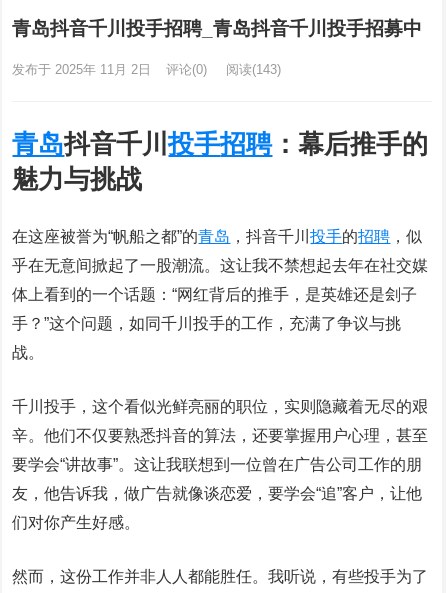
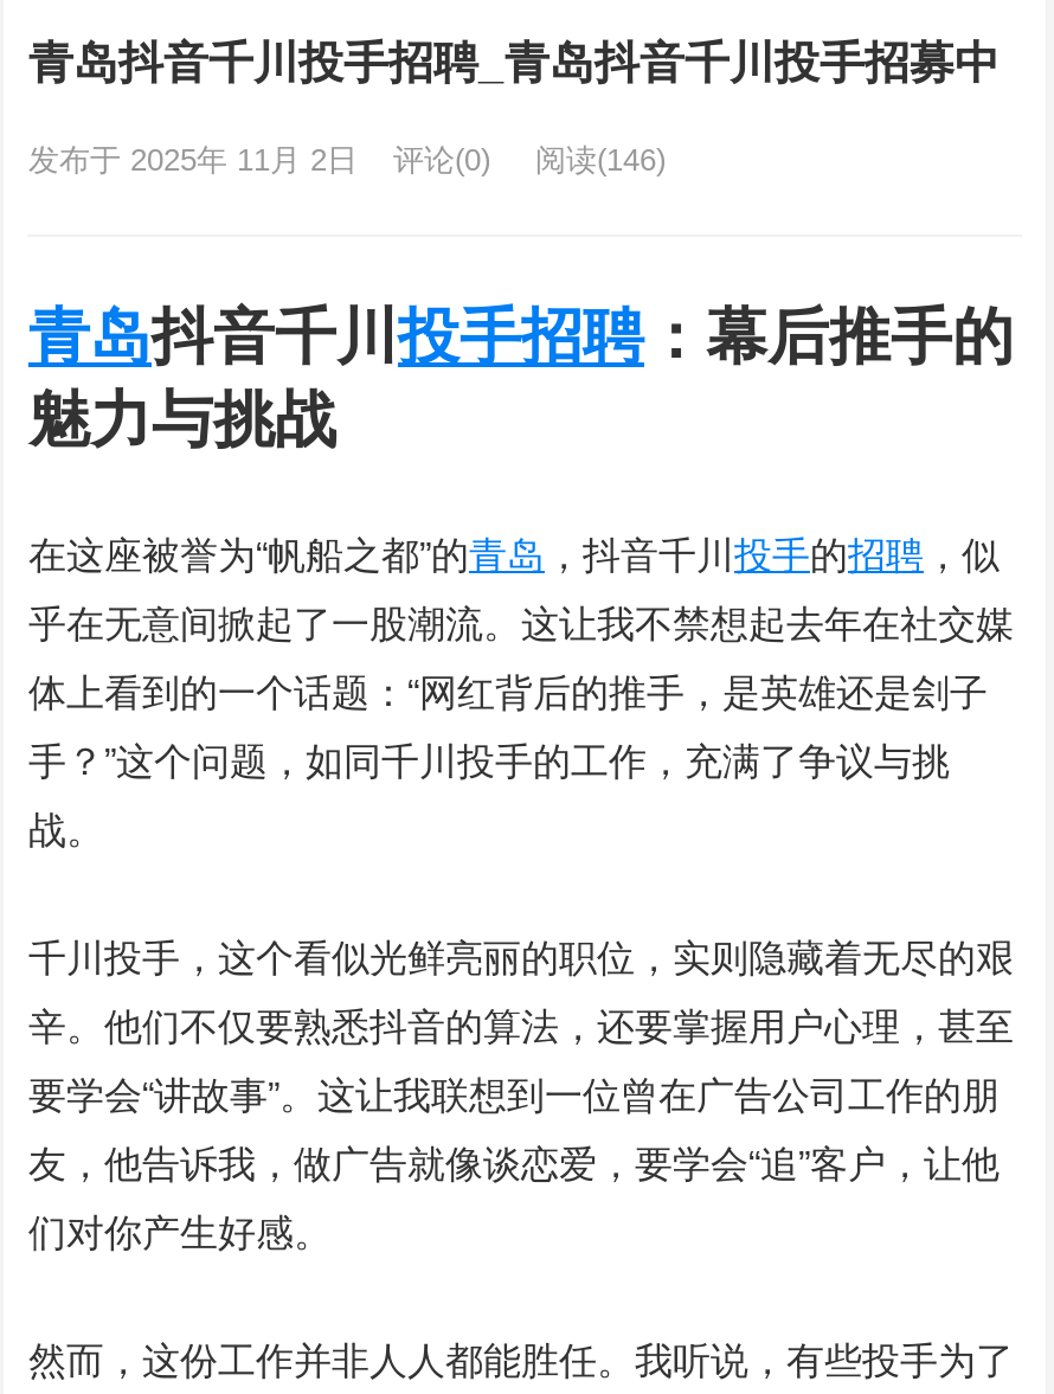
[12,62,281,77] 发布于 2025年 11月 2日 评论(0) 阅读(143) -> [28,142,666,178] 发布于 2025年 11月 2日 评论(0) 阅读(146)

